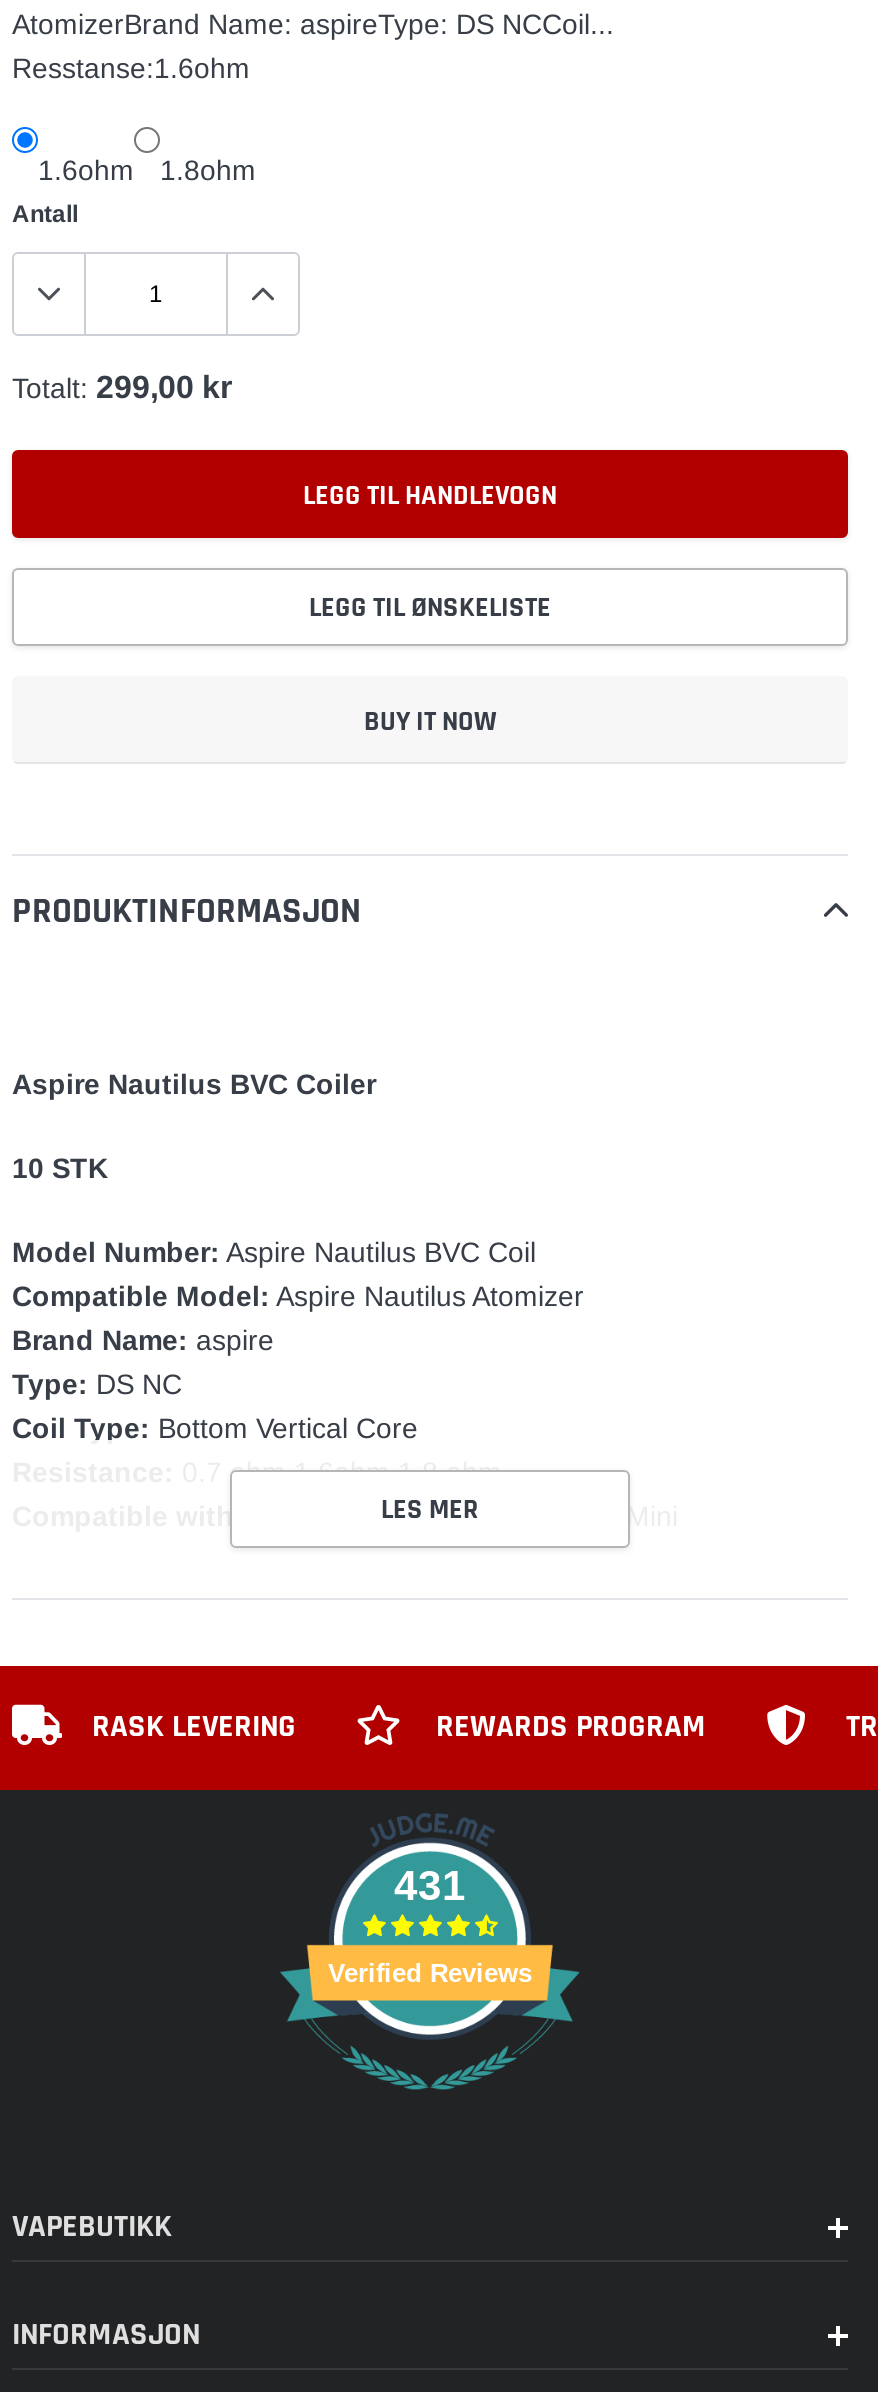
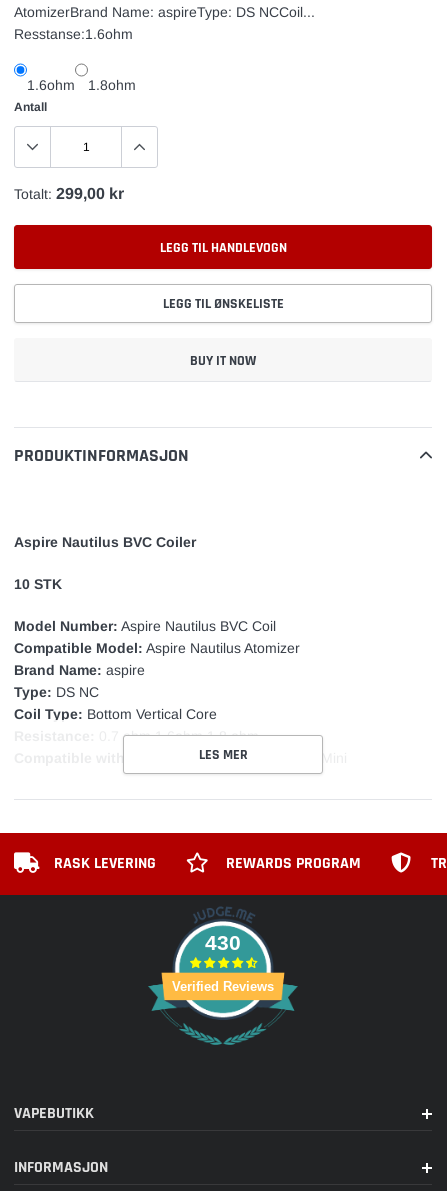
[394,1862,466,1908] 431 -> [205,931,241,954] 430

